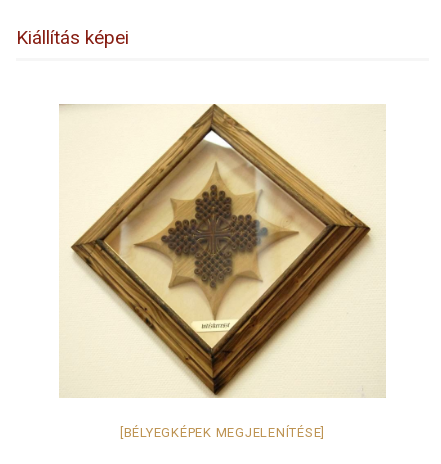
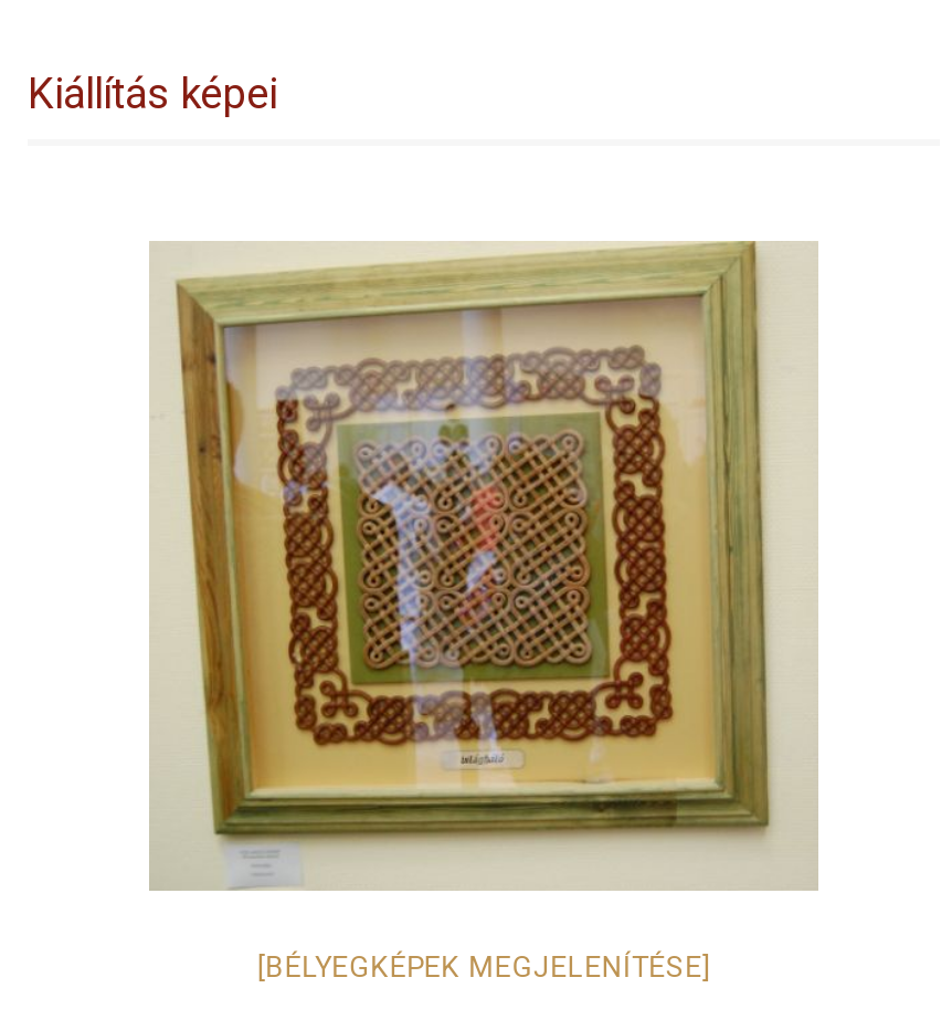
[59,104,386,398] [image] -> [125,241,843,891] [image]

